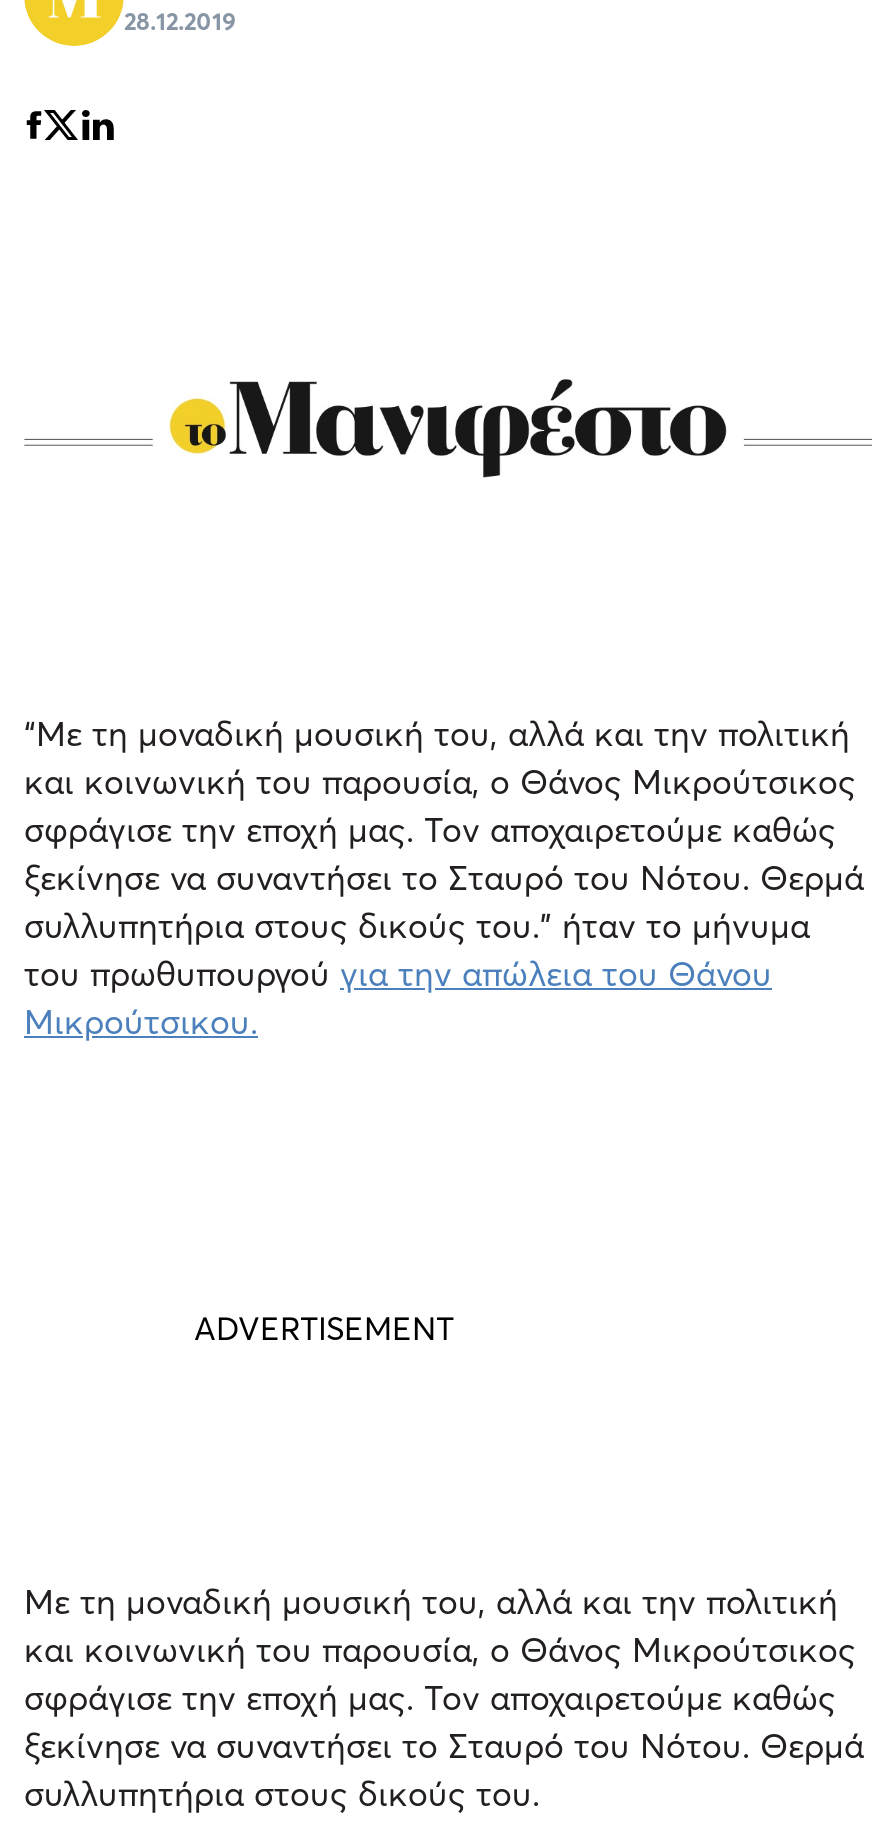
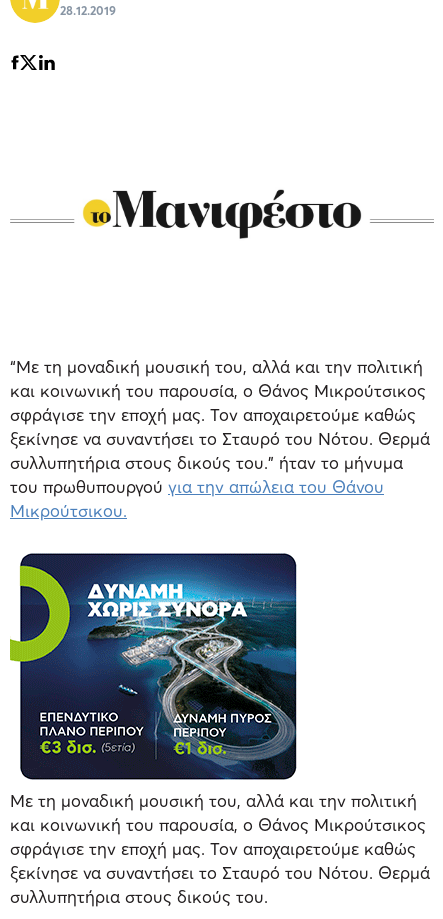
none -> [9,552,297,781] [image]

